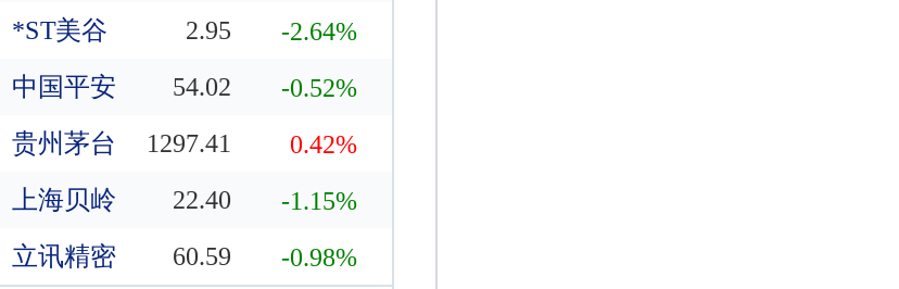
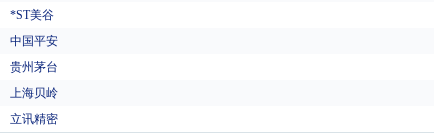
[186,15,357,46] 2.95 | -2.64% -> none
[173,72,357,103] 54.02 | -0.52% -> none
[147,128,357,159] 1297.41 | 0.42% -> none
[173,185,357,216] 22.40 | -1.15% -> none
[173,241,357,272] 60.59 | -0.98% -> none

